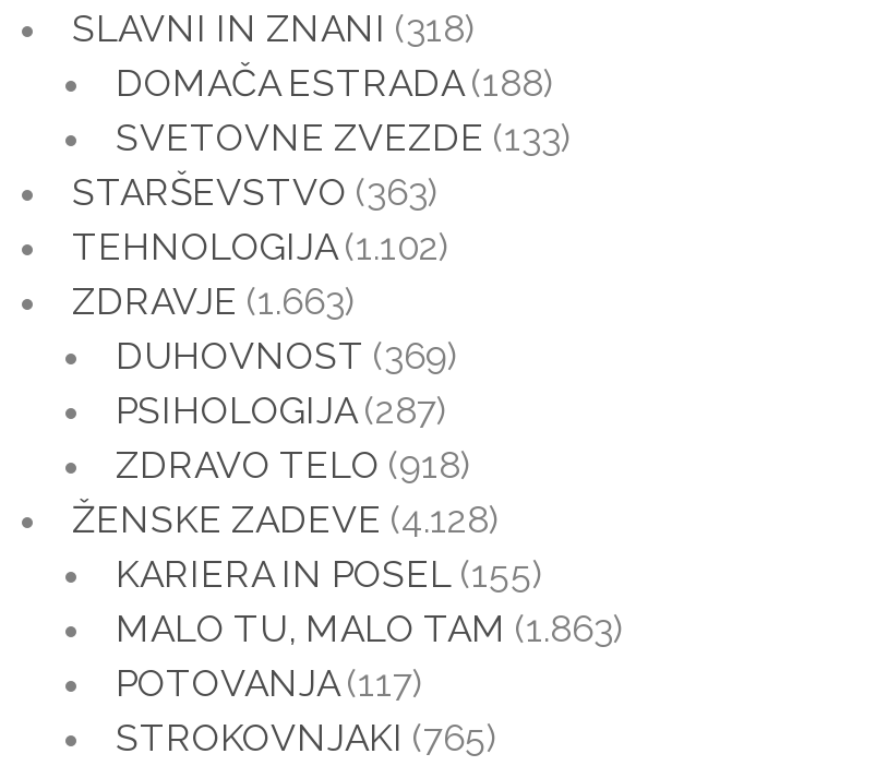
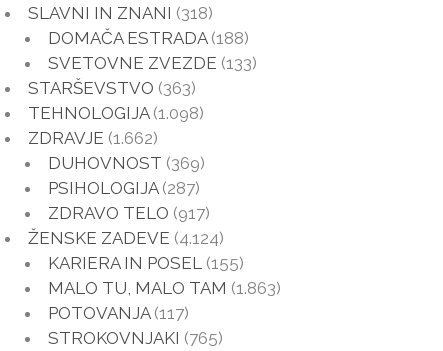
[72,225,449,268] TEHNOLOGIJA (1.102) -> [28,103,204,123] TEHNOLOGIJA (1.098)
[72,279,356,323] ZDRAVJE (1.663) -> [28,128,158,148] ZDRAVJE (1.662)
[116,443,471,486] ZDRAVO TELO (918) -> [48,203,210,223] ZDRAVO TELO (917)
[72,497,500,541] ŽENSKE ZADEVE (4.128) -> [28,228,224,248] ŽENSKE ZADEVE (4.124)

